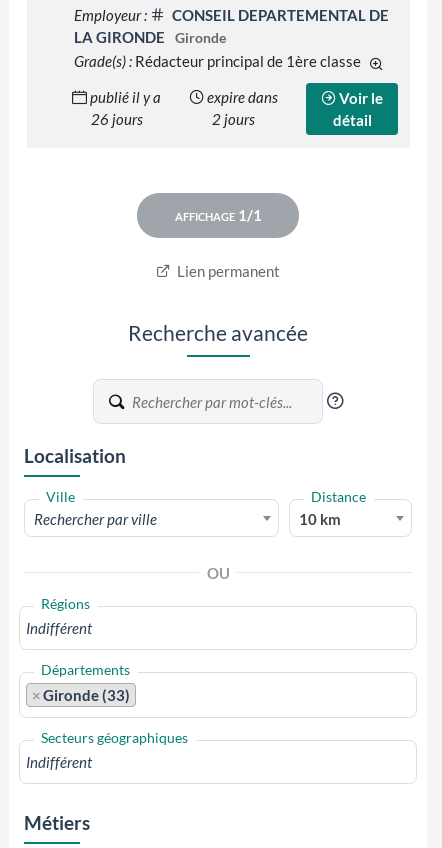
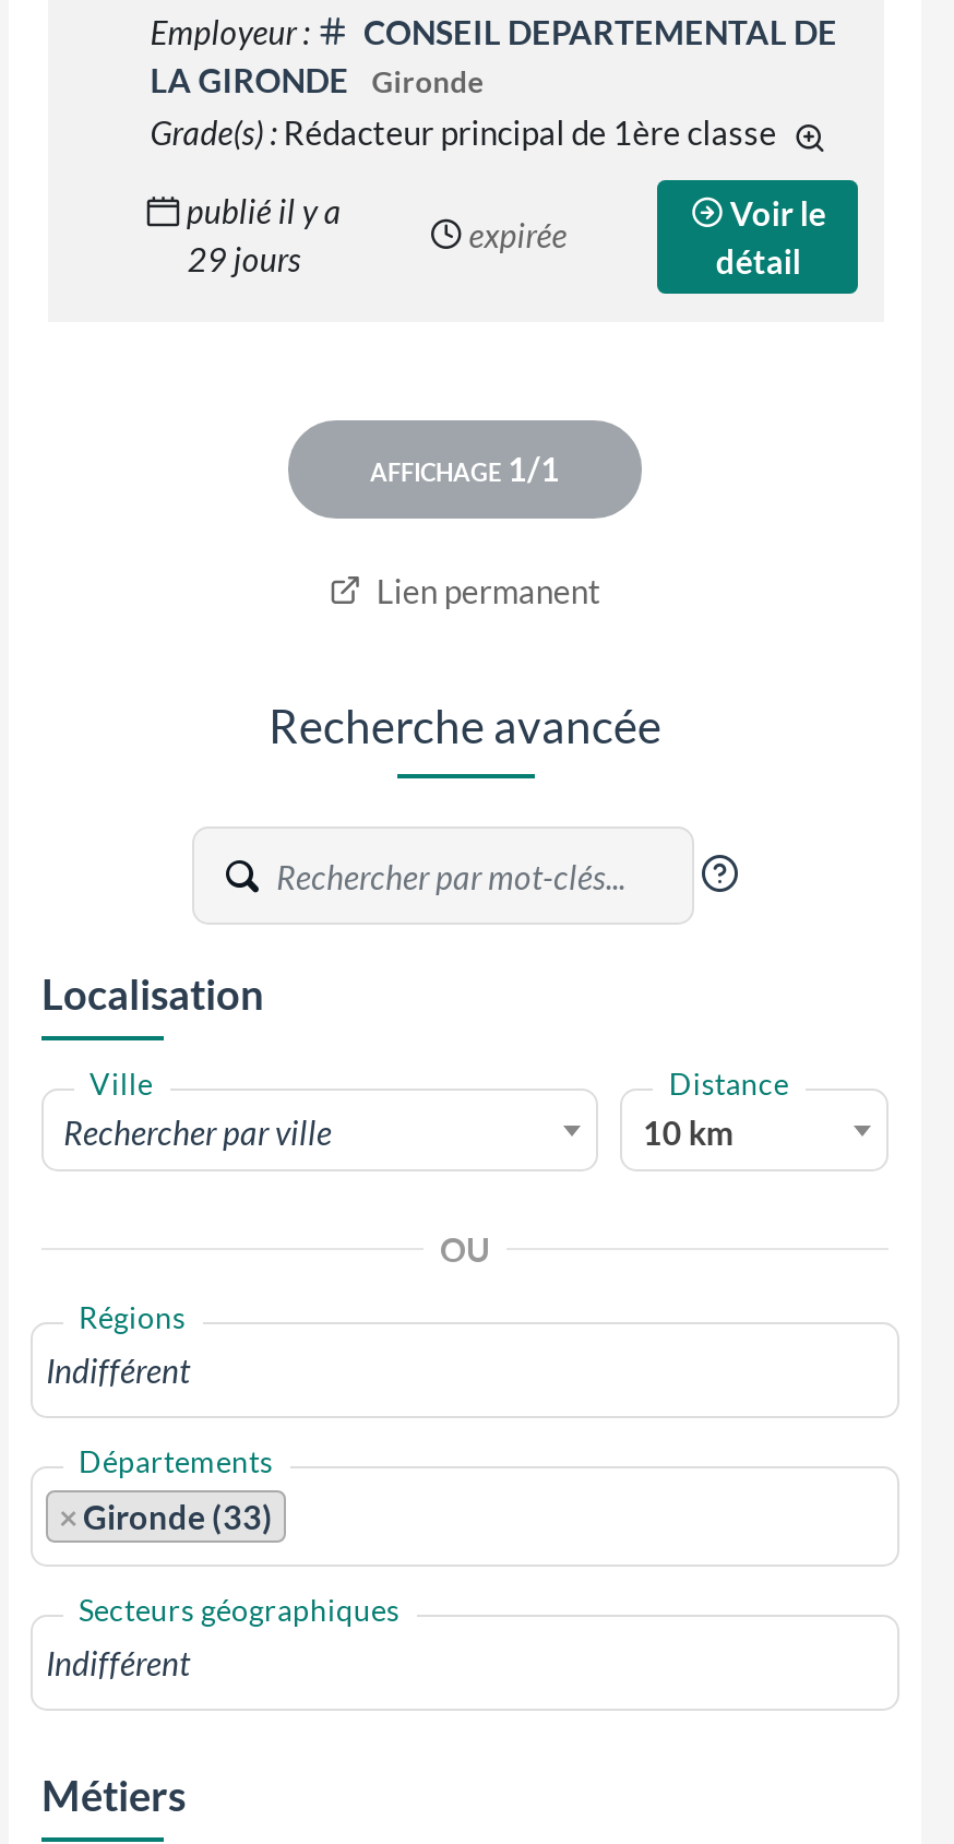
[207,88,278,128] expire dans | 2 jours -> [469,215,567,254] expirée
[91,110,143,128] 26 jours -> [188,239,301,278] 29 jours

